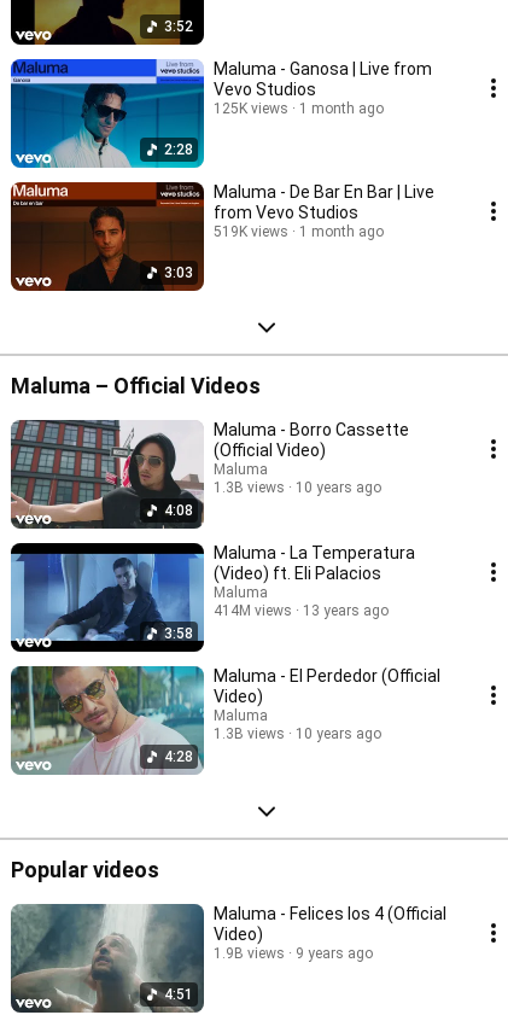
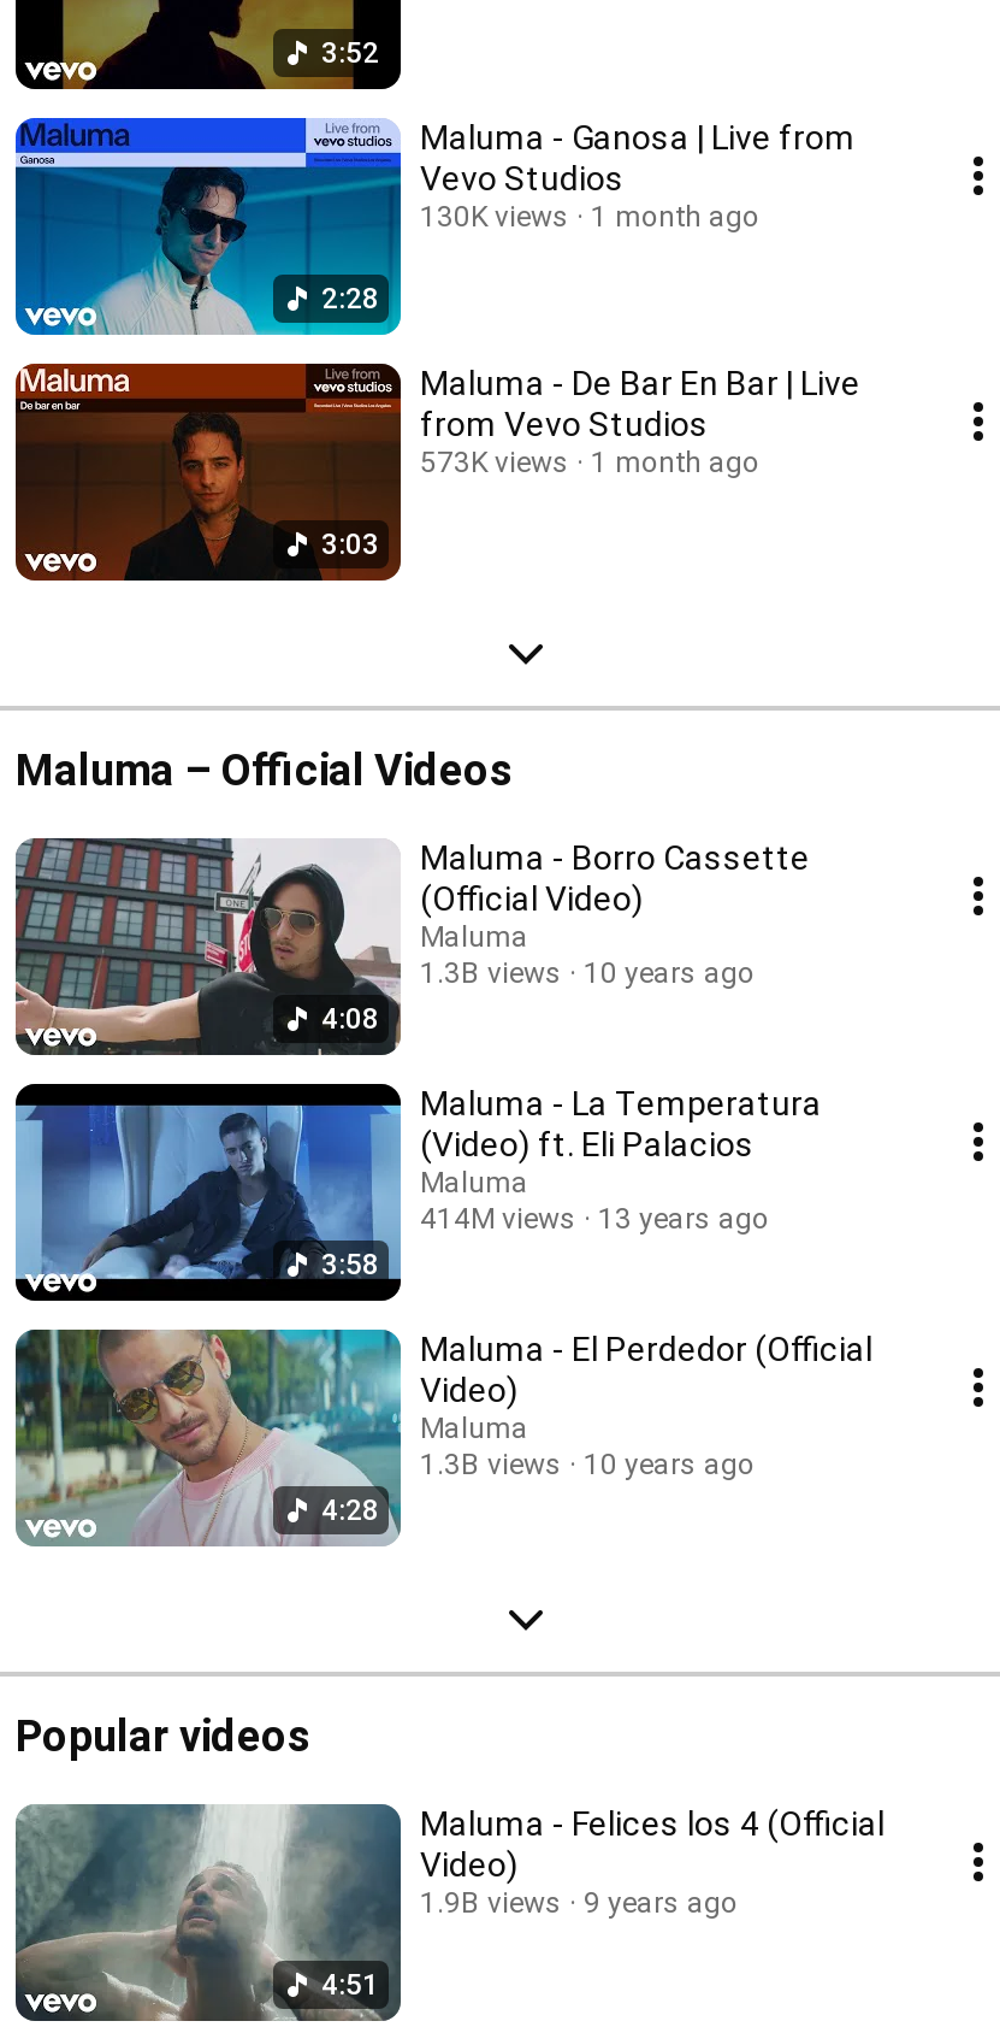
[214,100,384,116] 125K views 1 month ago -> [420,199,759,232] 130K views 1 month ago
[214,223,384,240] 519K views 1 month ago -> [420,444,759,478] 573K views 1 month ago

